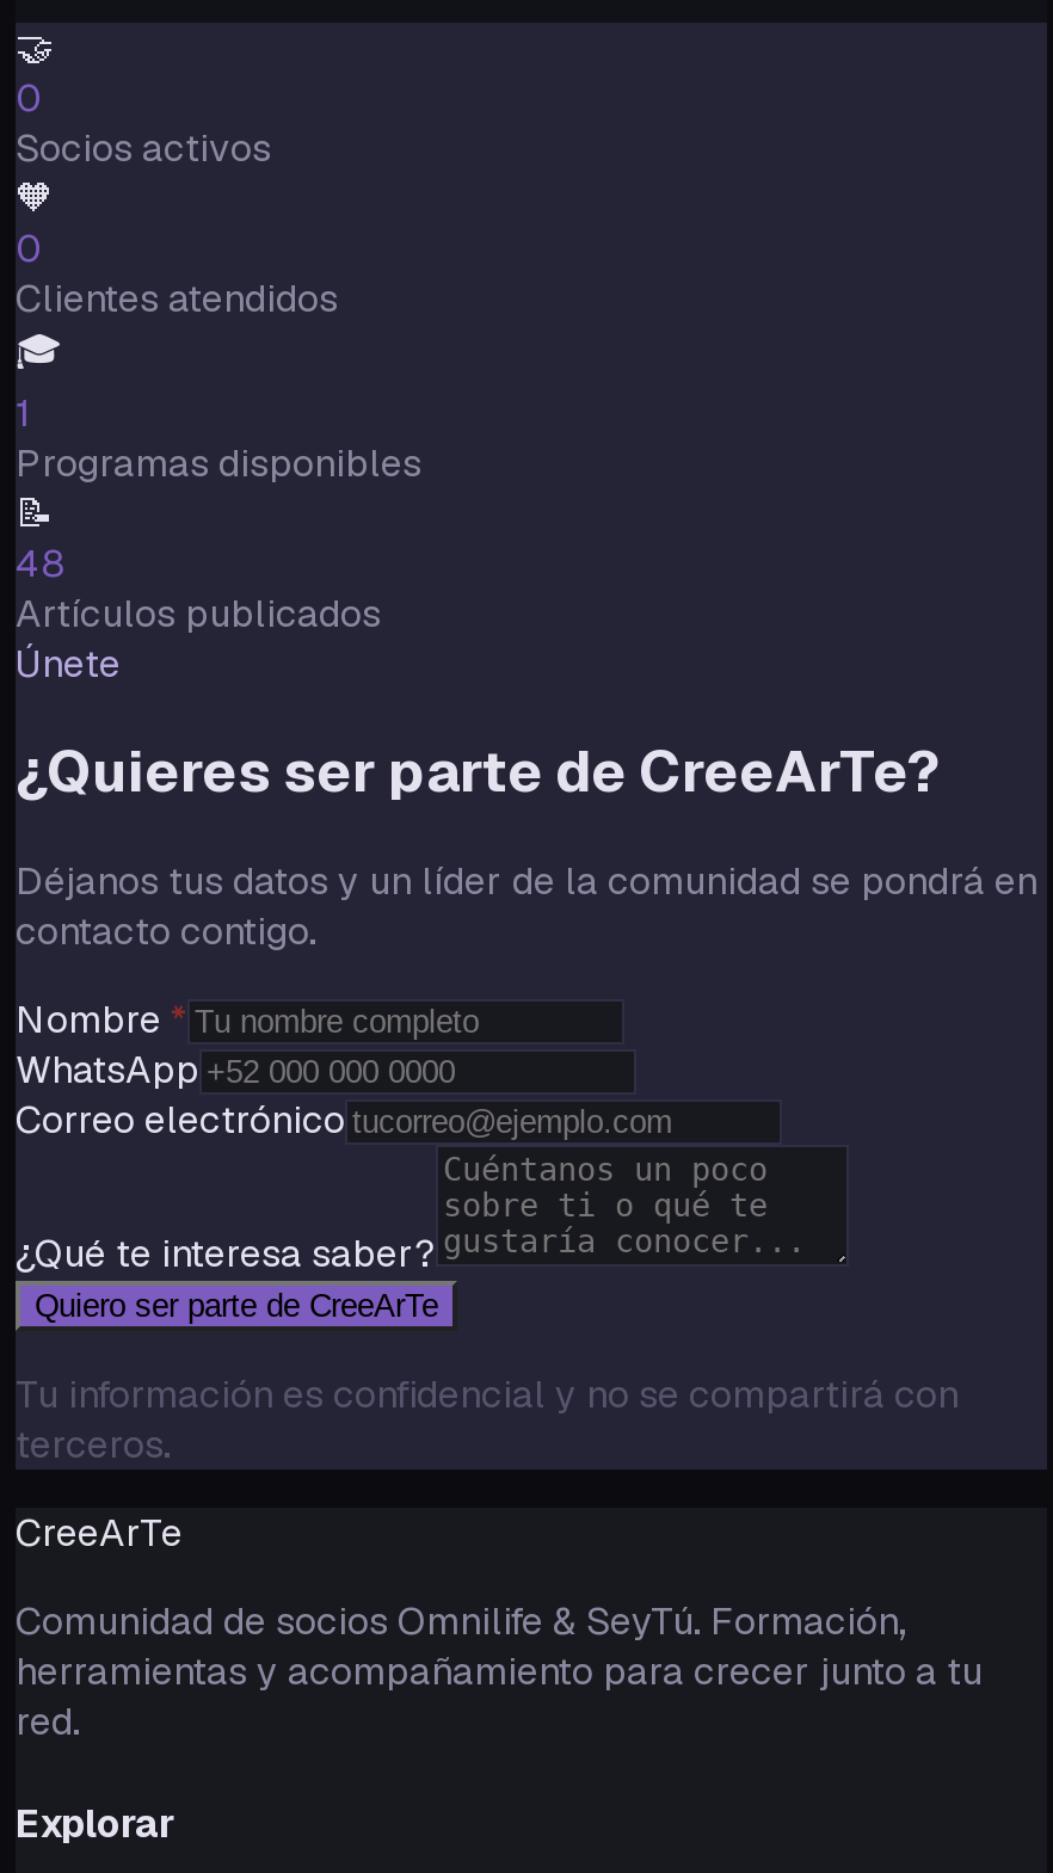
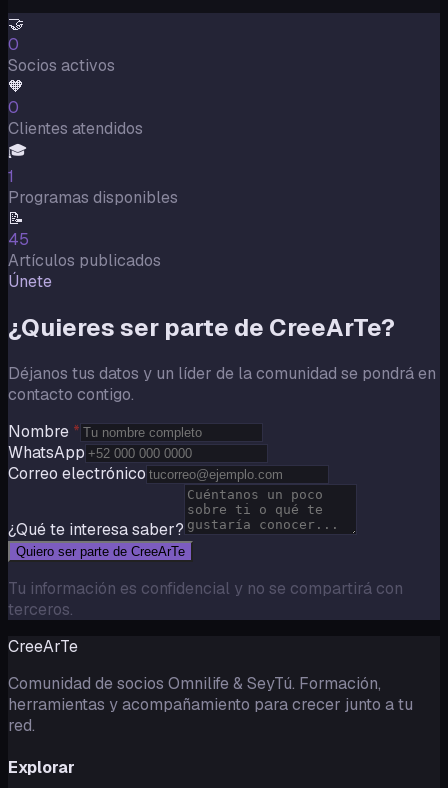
[16,538,66,588] 48 -> [8,229,29,250] 45

